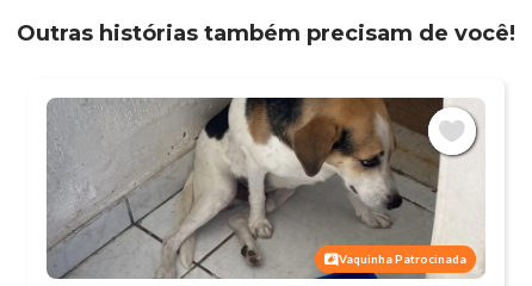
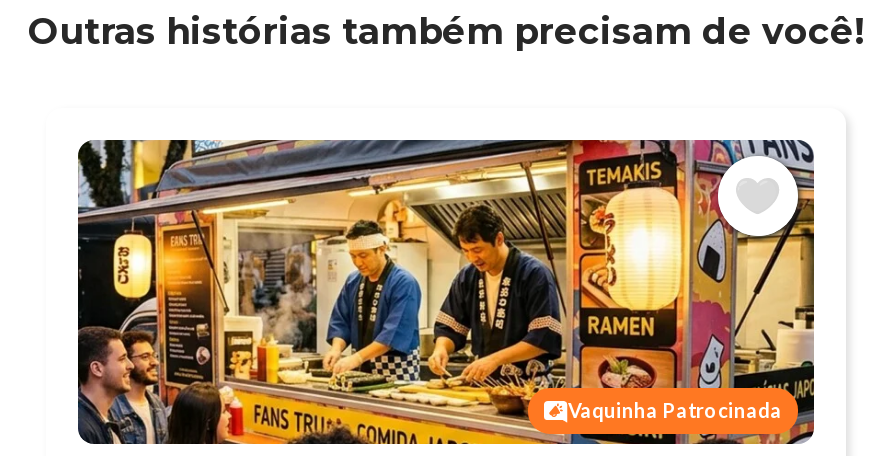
[47,97,485,280] [image] -> [78,138,816,446] [image]

